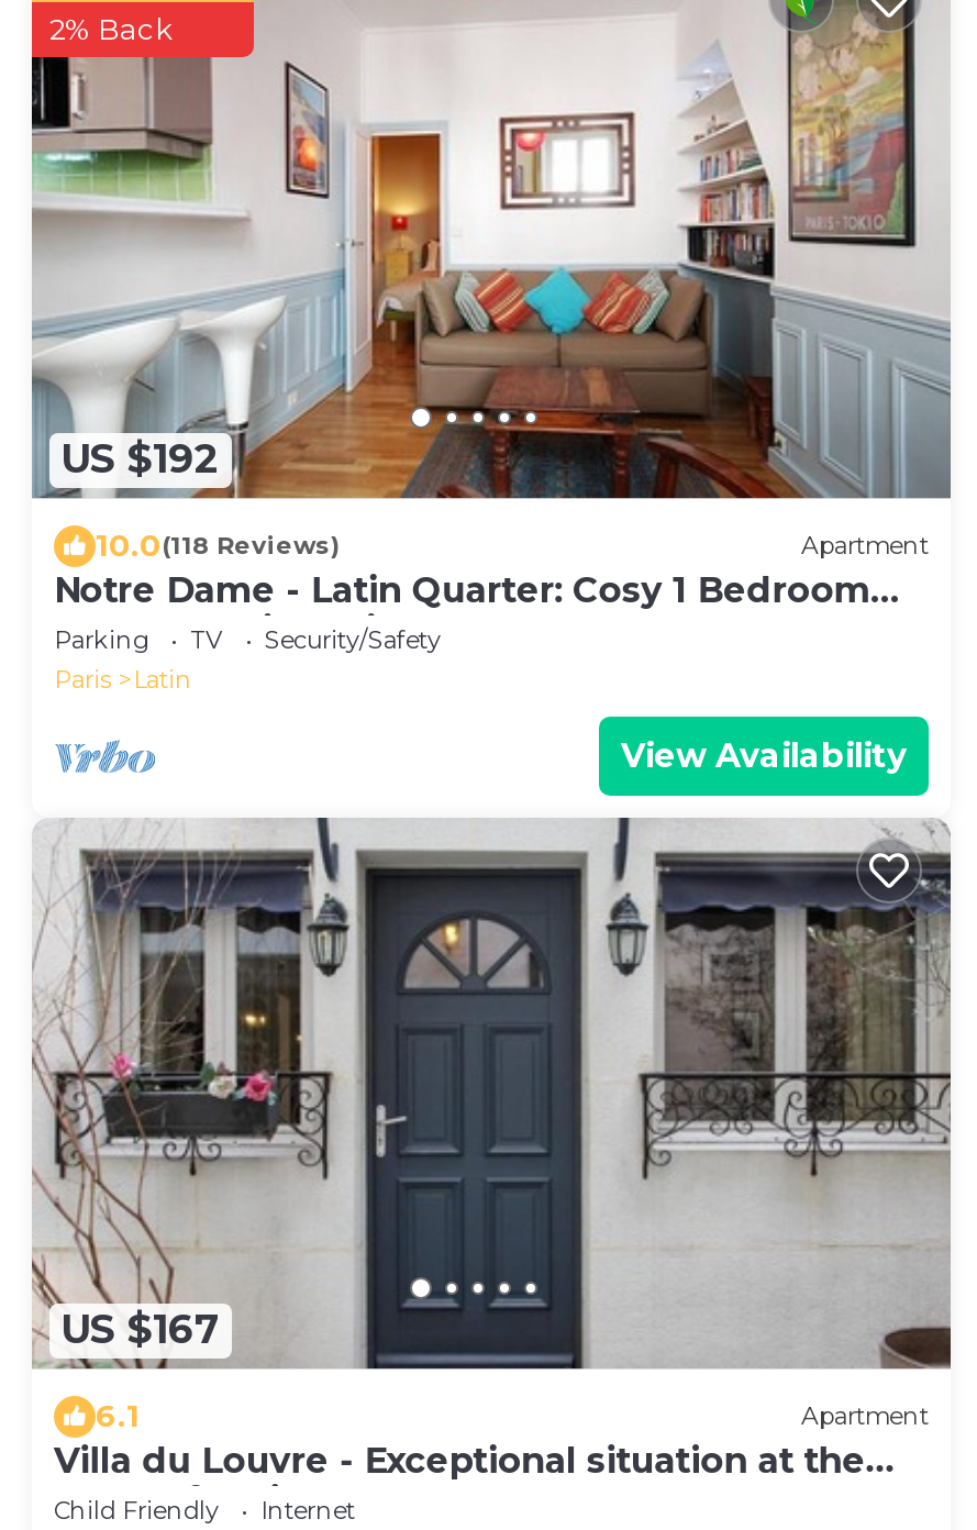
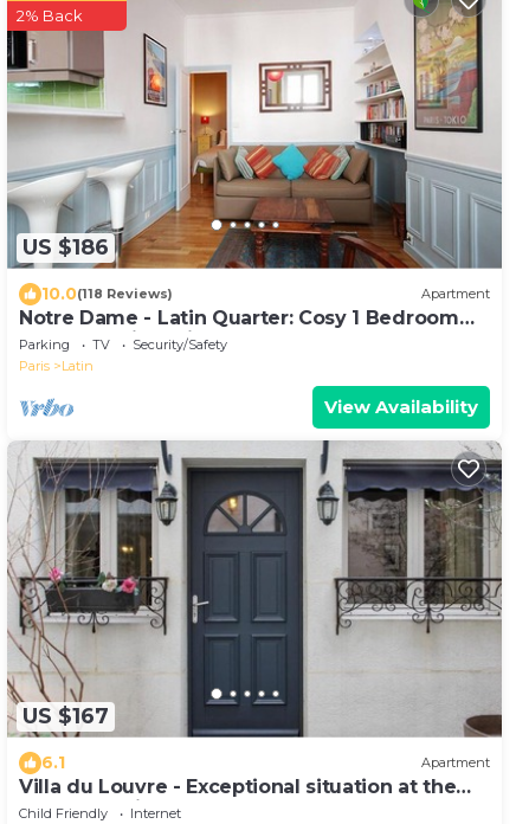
[60,436,221,484] US $192 -> [22,235,109,261] US $186

